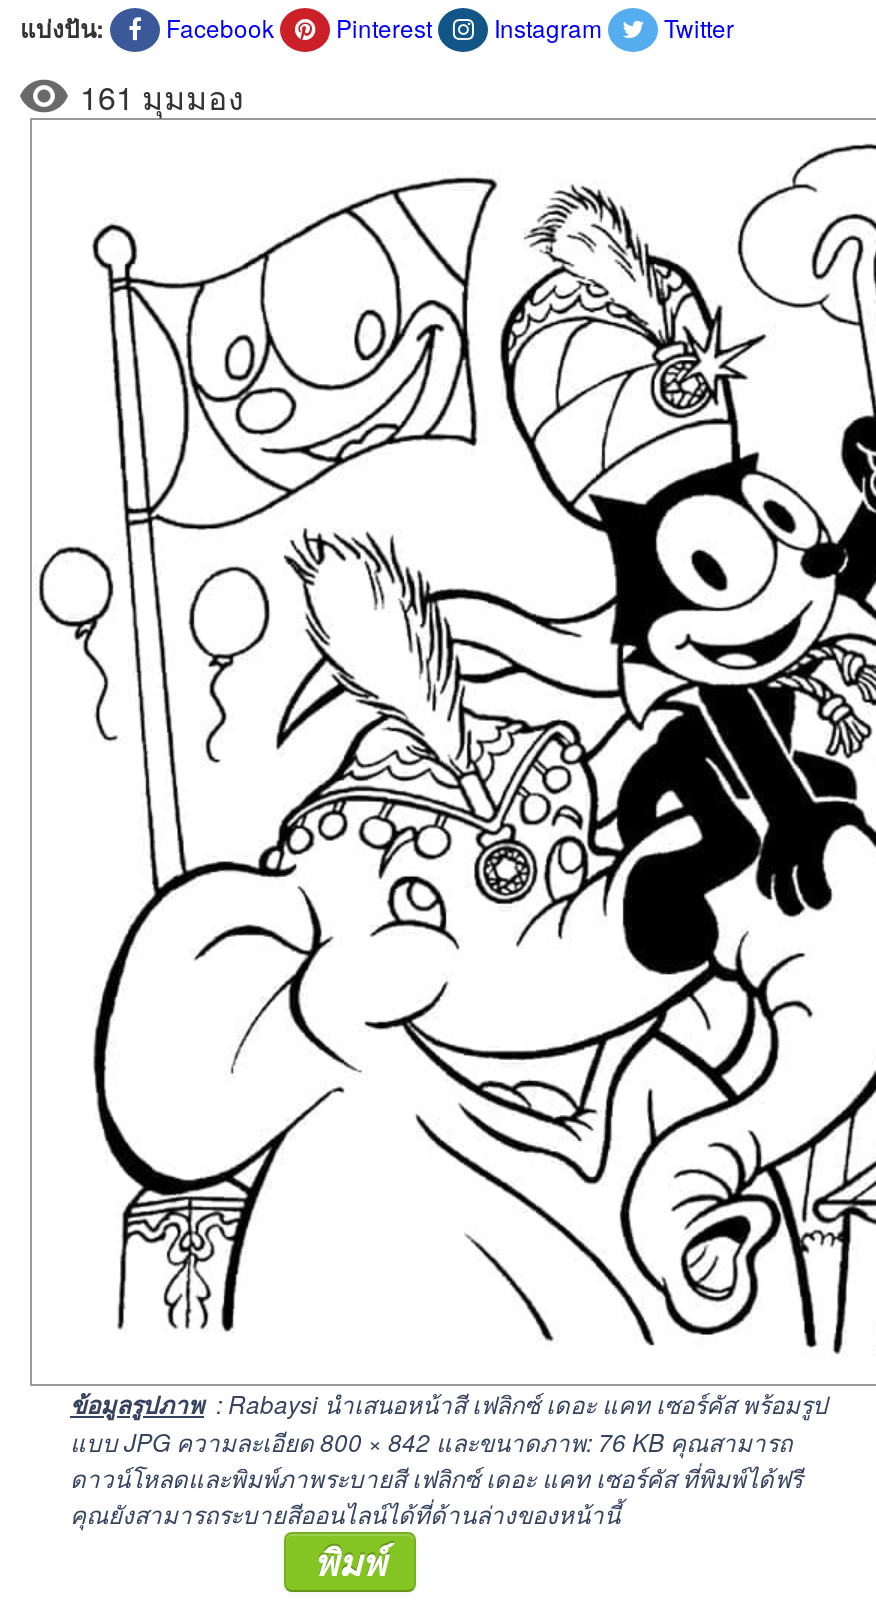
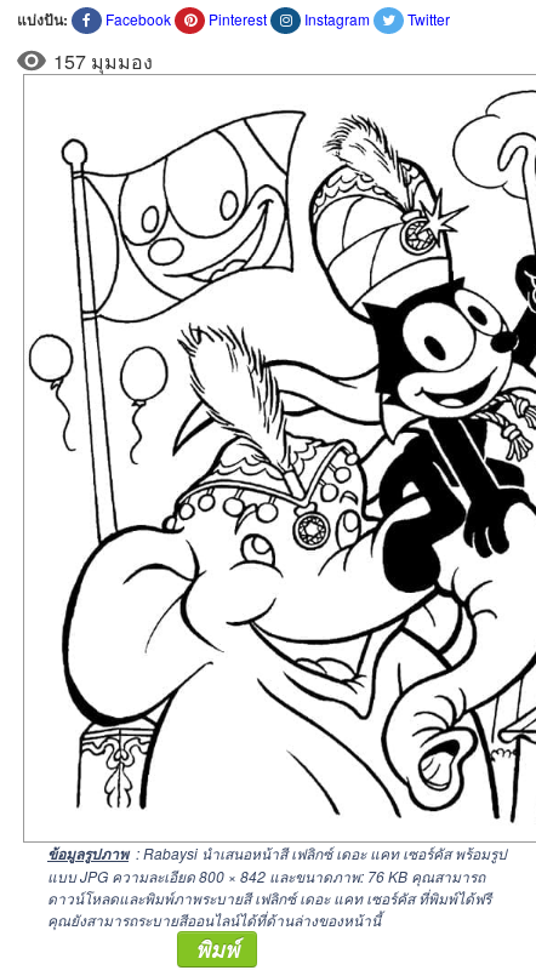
[80,74,244,120] 161 มุมมอง -> [53,47,153,75] 157 มุมมอง

